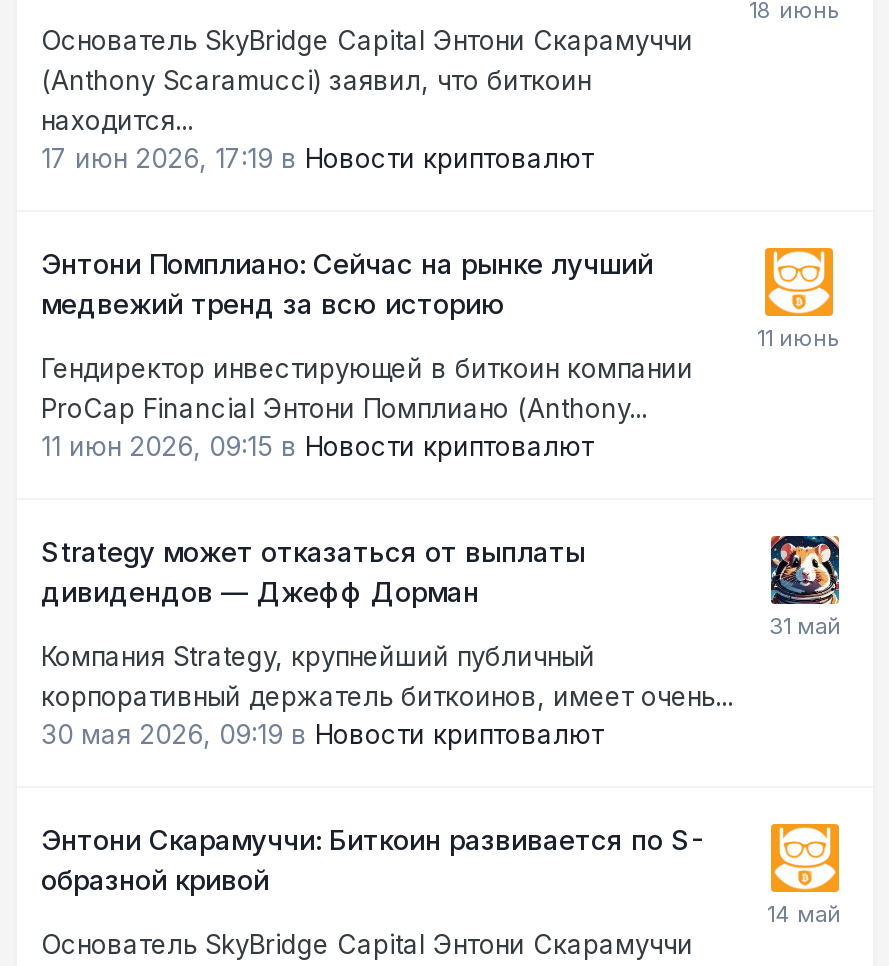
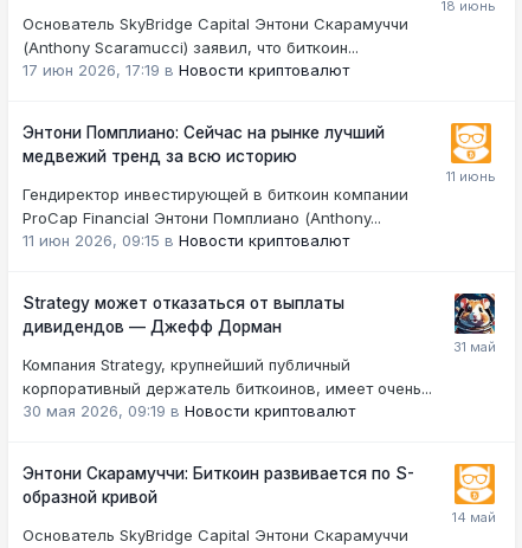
[41,64,591,136] (Anthony Scaramucci) заявил, что биткоин | находится... -> [22,38,359,57] (Anthony Scaramucci) заявил, что биткоин...

